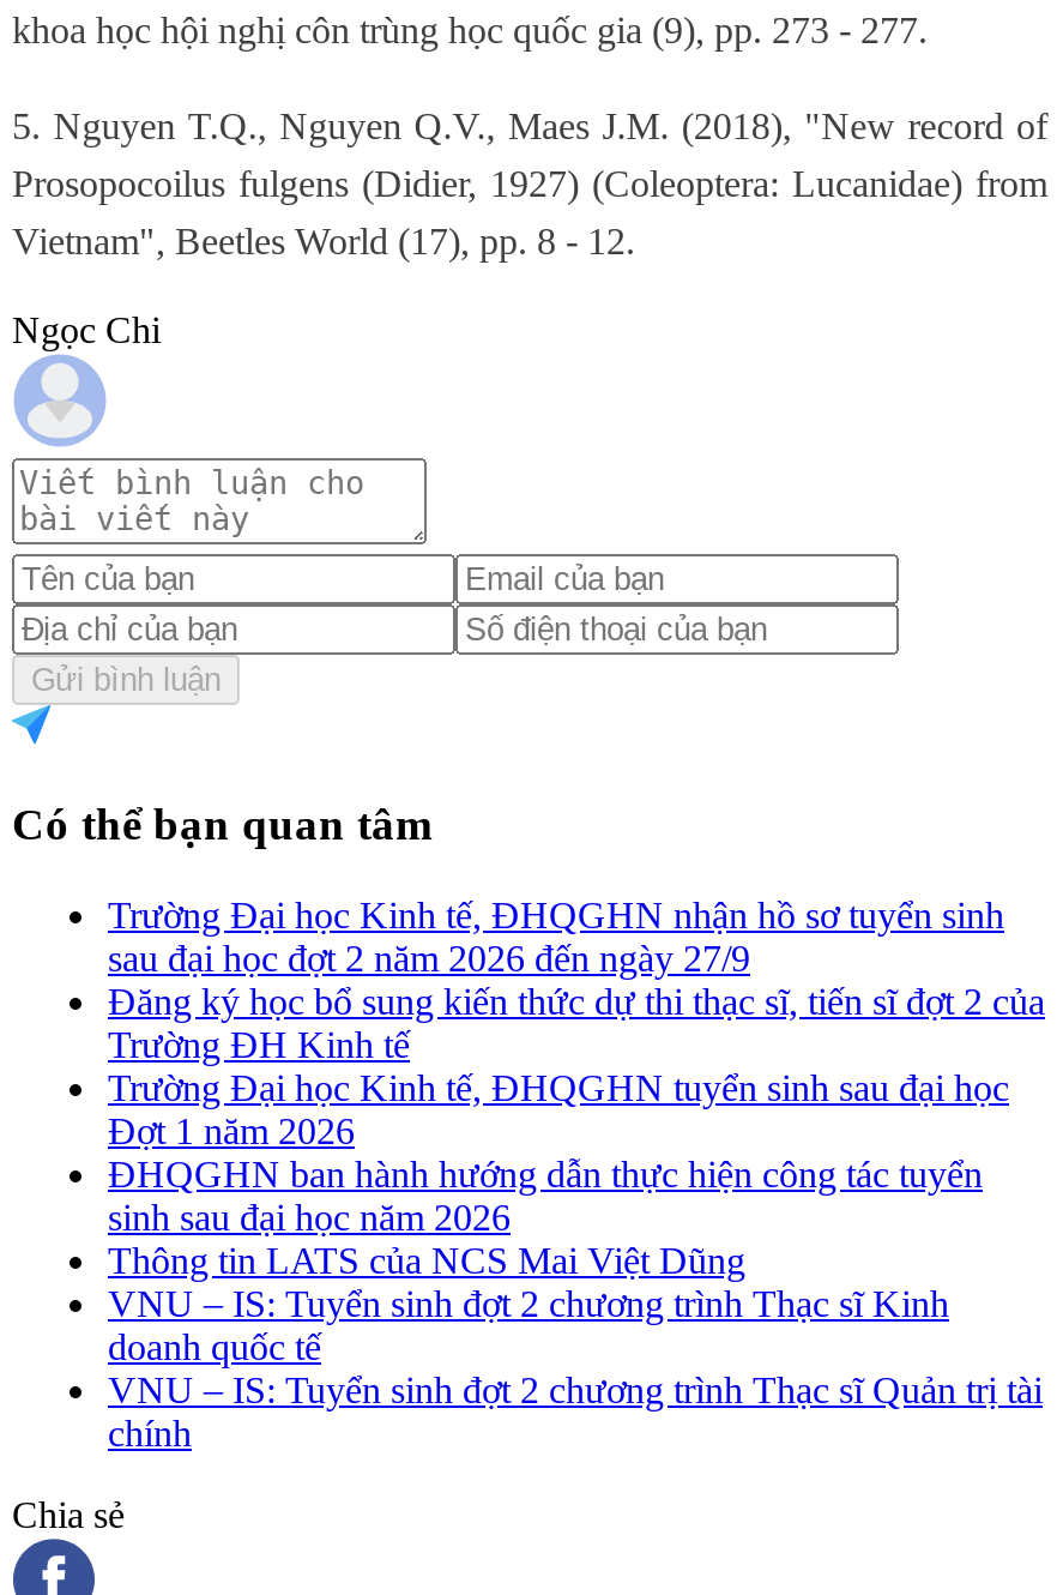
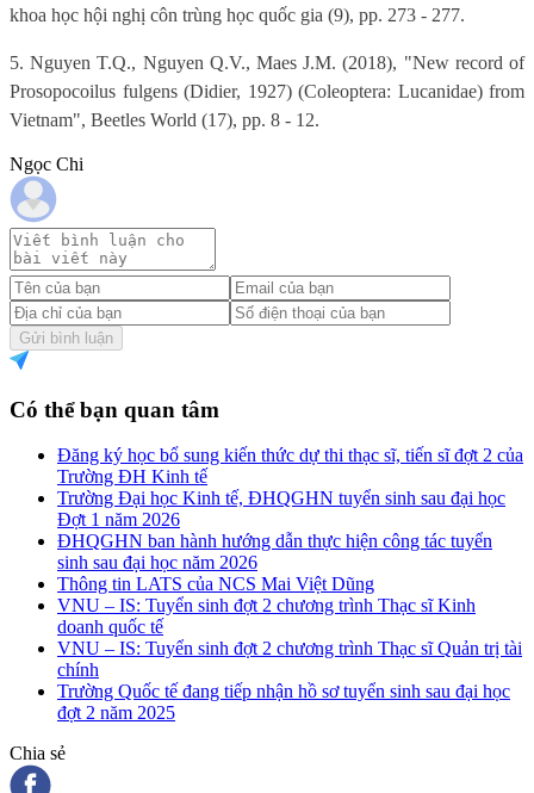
[108,895,1004,979] Trường Đại học Kinh tế, ĐHQGHN nhận hồ sơ tuyển sinh | sau đại học đợt 2 năm 2026 đến ngày 27/9 -> none
moved [108,981,1045,1454] -> [57,445,523,680]: Đăng ký học bổ sung kiến thức dự thi thạc sĩ, tiến sĩ đợt 2 của | Trường ĐH Kinh tế | Trường Đại học Kinh tế, ĐHQGHN tuyển sinh sau đại học | ... | VNU – IS: Tuyển sinh đợt 2 chương trình Thạc sĩ Quản trị tài | chính
none -> [57,681,510,723] Trường Quốc tế đang tiếp nhận hồ sơ tuyển sinh sau đại học | đợt 2 năm 2025

